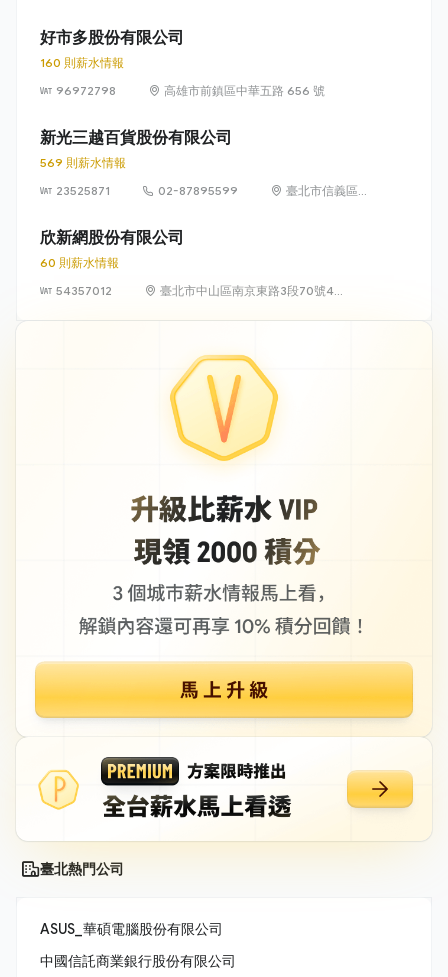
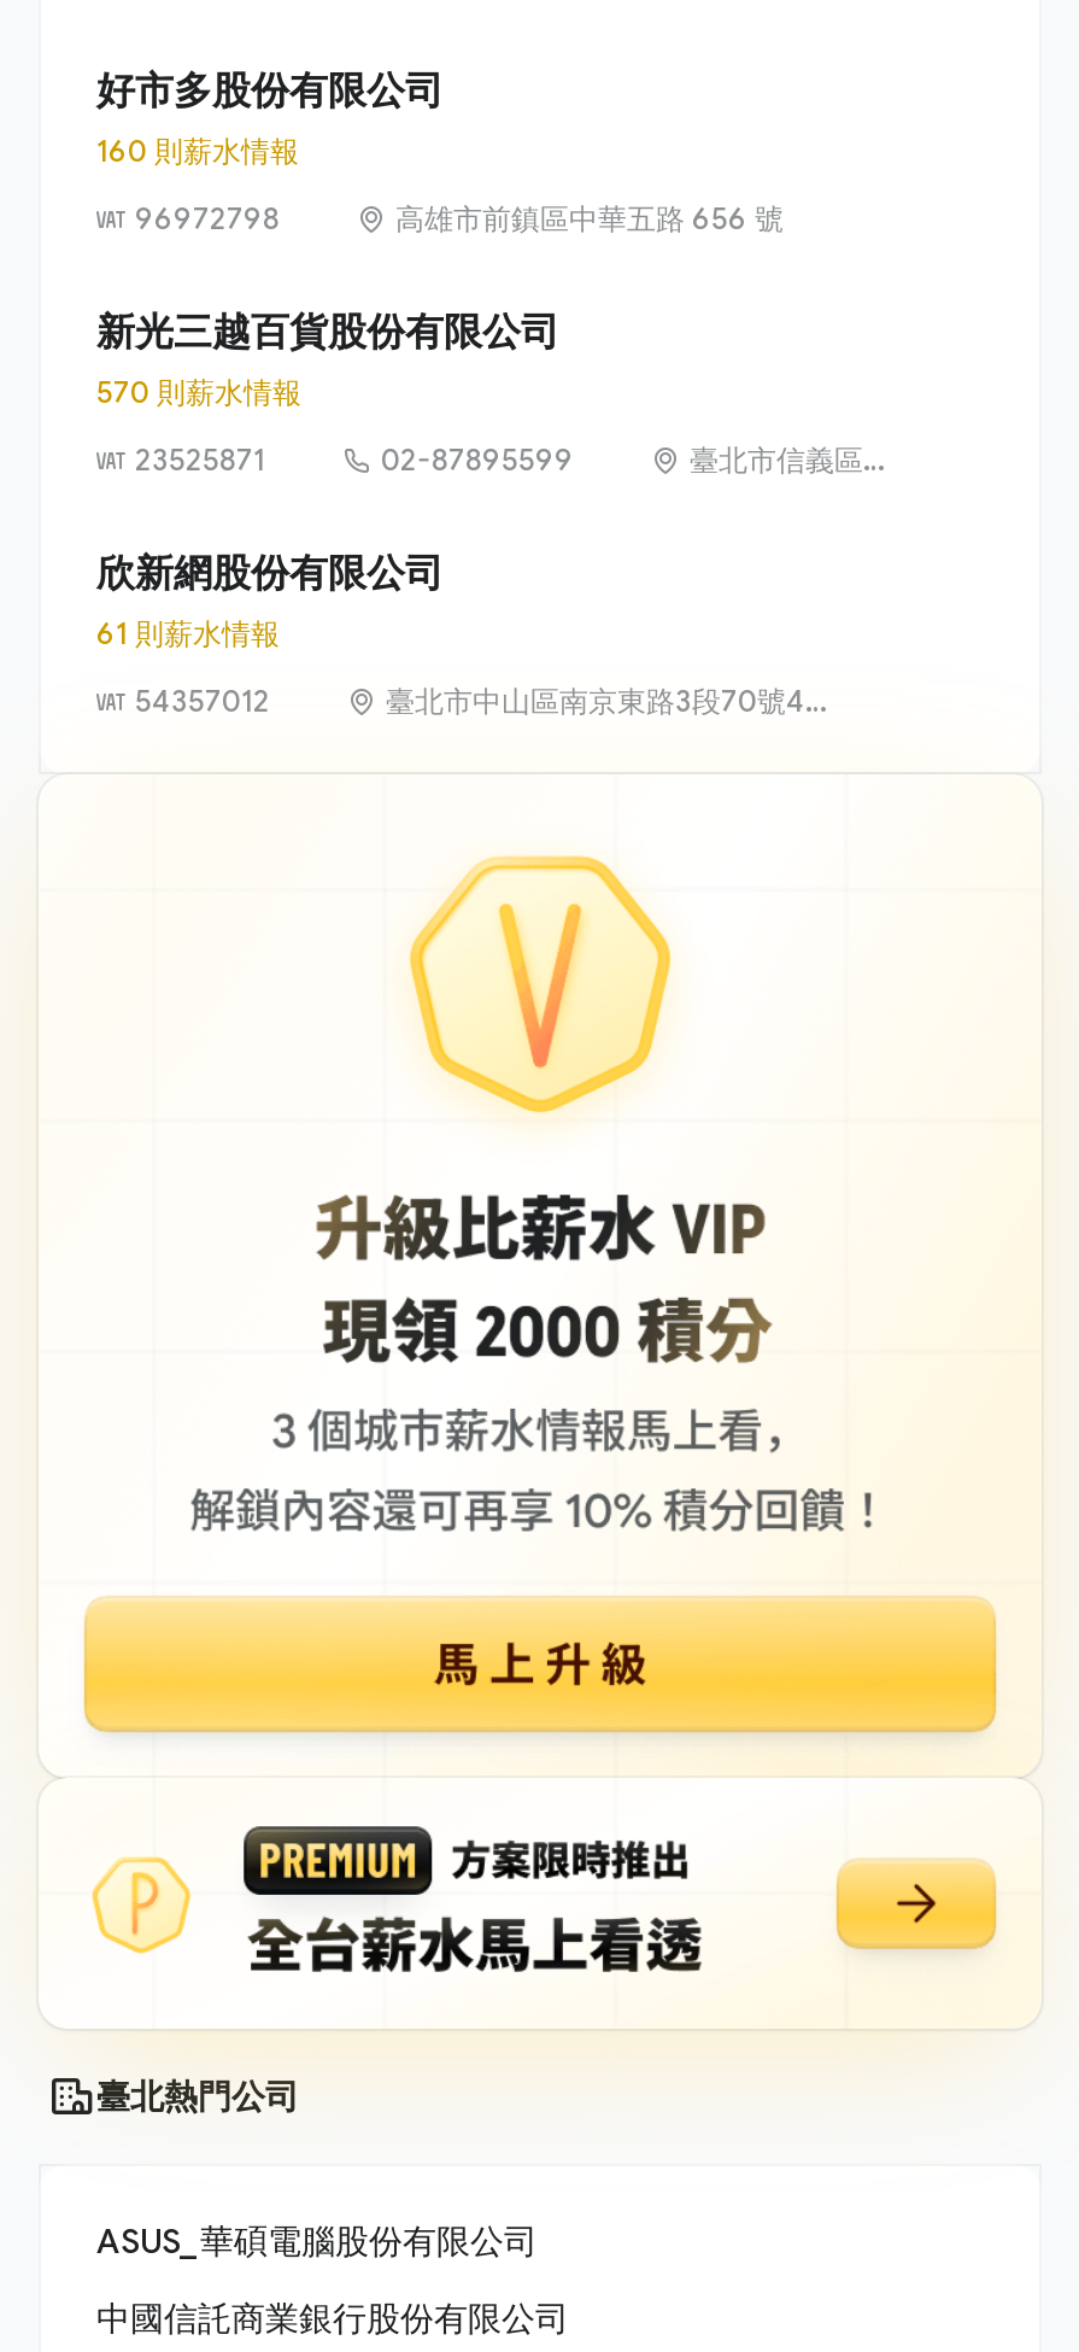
[40,155,126,170] 569 則薪水情報 -> [96,374,301,410] 570 則薪水情報
[40,255,119,270] 60 則薪水情報 -> [96,615,280,652] 61 則薪水情報

